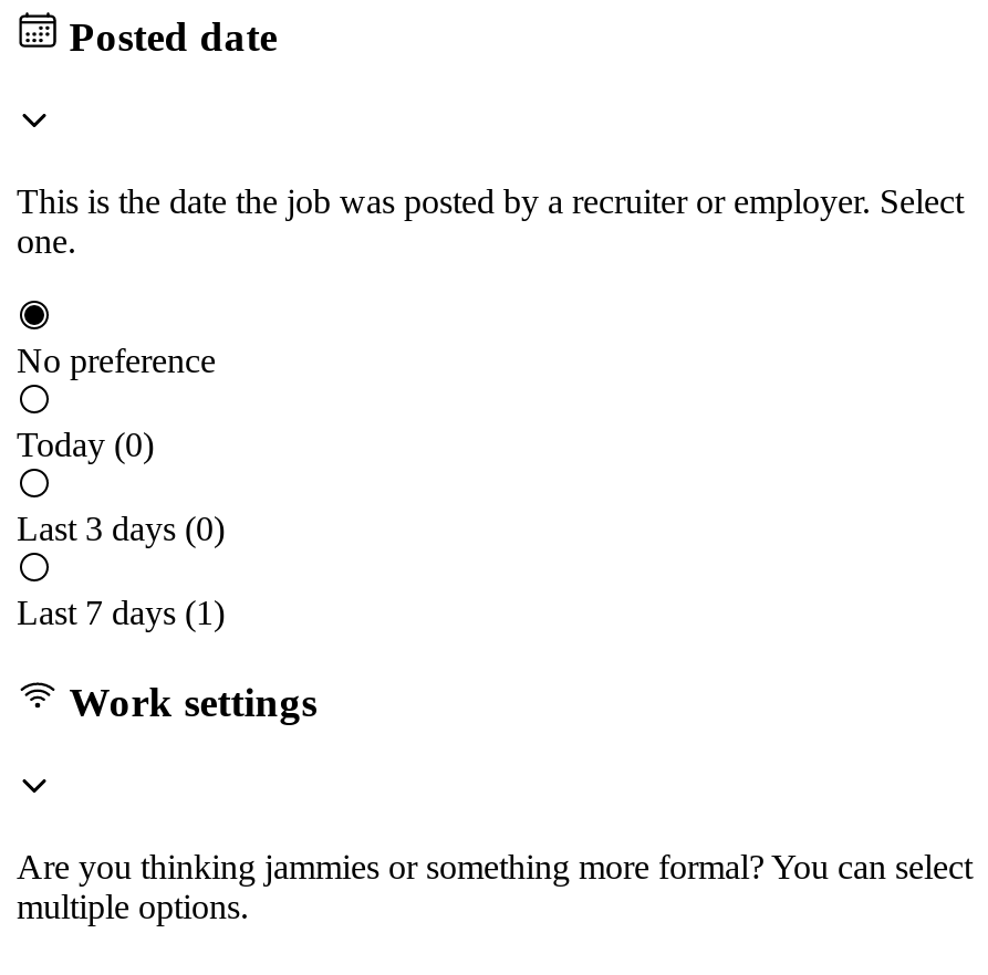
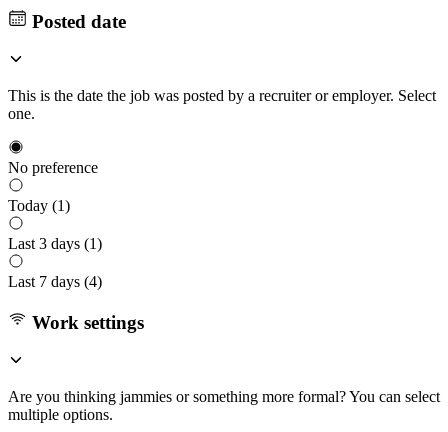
[17,426,154,463] Today (0) -> [8,197,70,214] Today (1)
[17,510,225,547] Last 3 days (0) -> [8,235,102,252] Last 3 days (1)
[17,594,225,631] Last 7 days (1) -> [8,273,102,290] Last 7 days (4)

